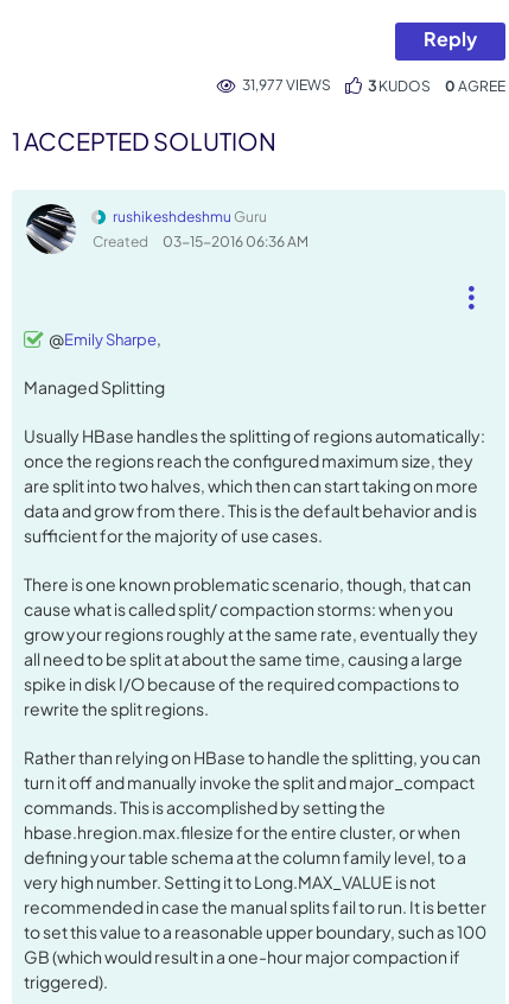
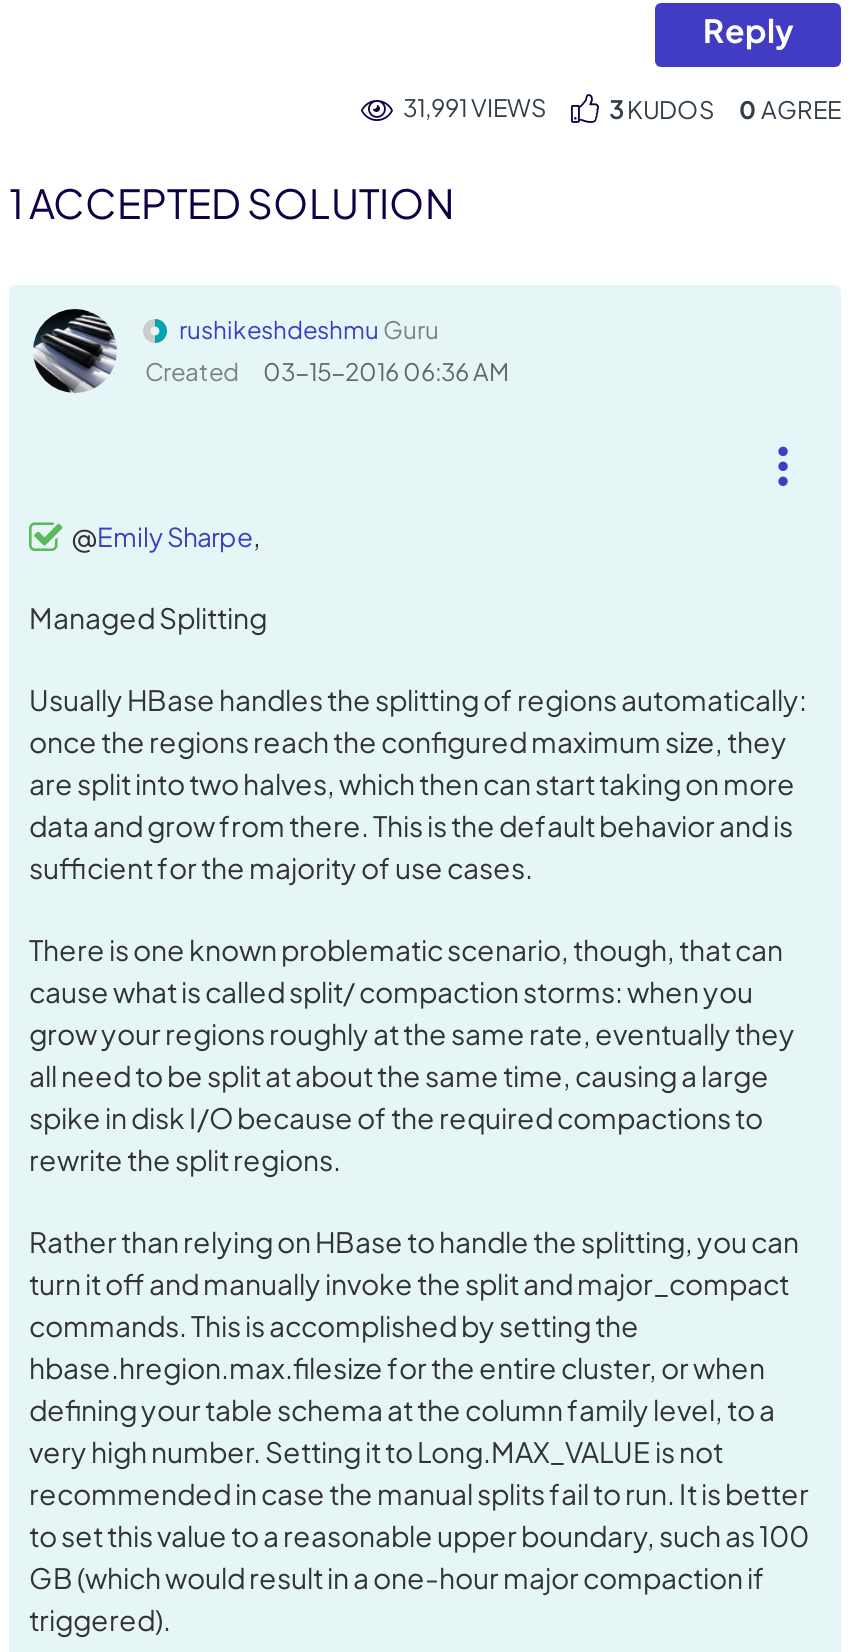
[242,76,331,94] 31,977 VIEWS -> [403,93,547,123] 31,991 VIEWS

